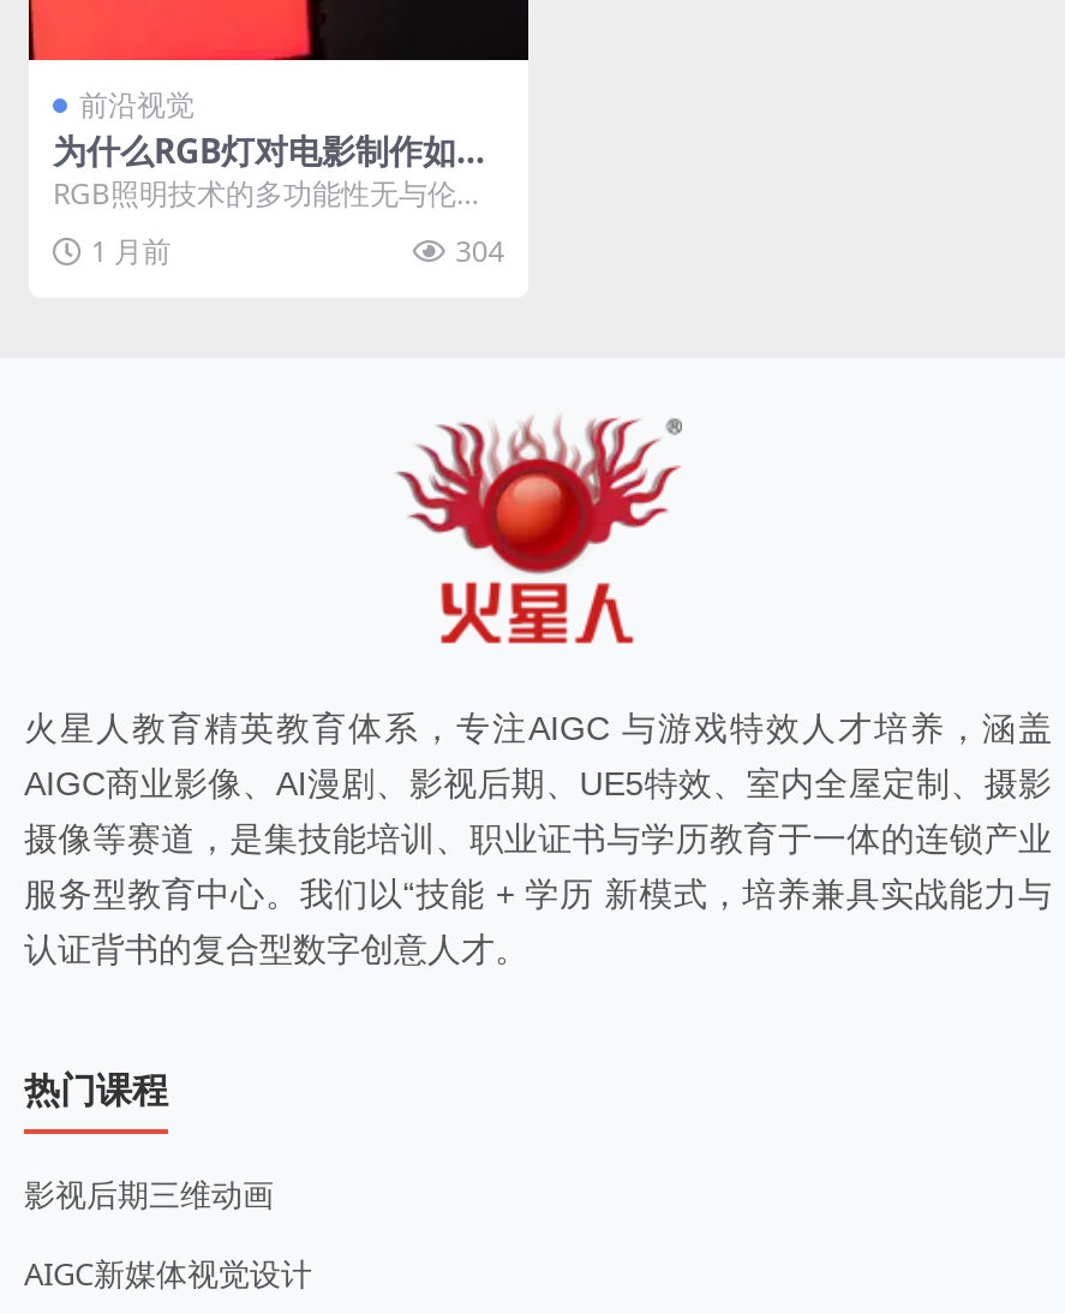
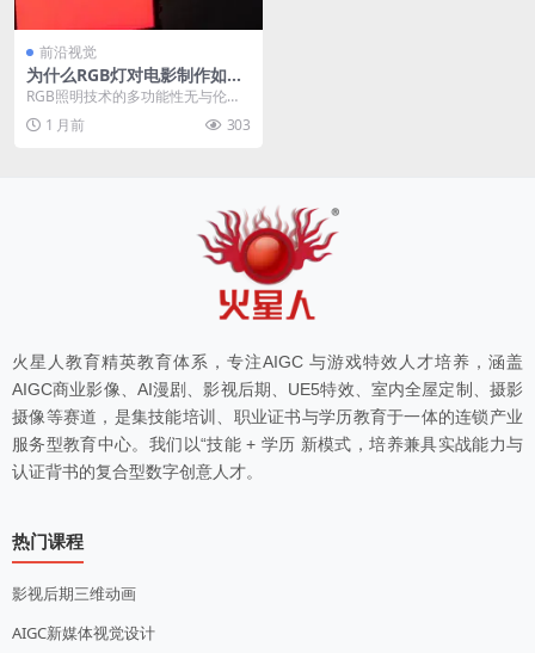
[455,231,504,271] 304 -> [226,115,251,135] 303

